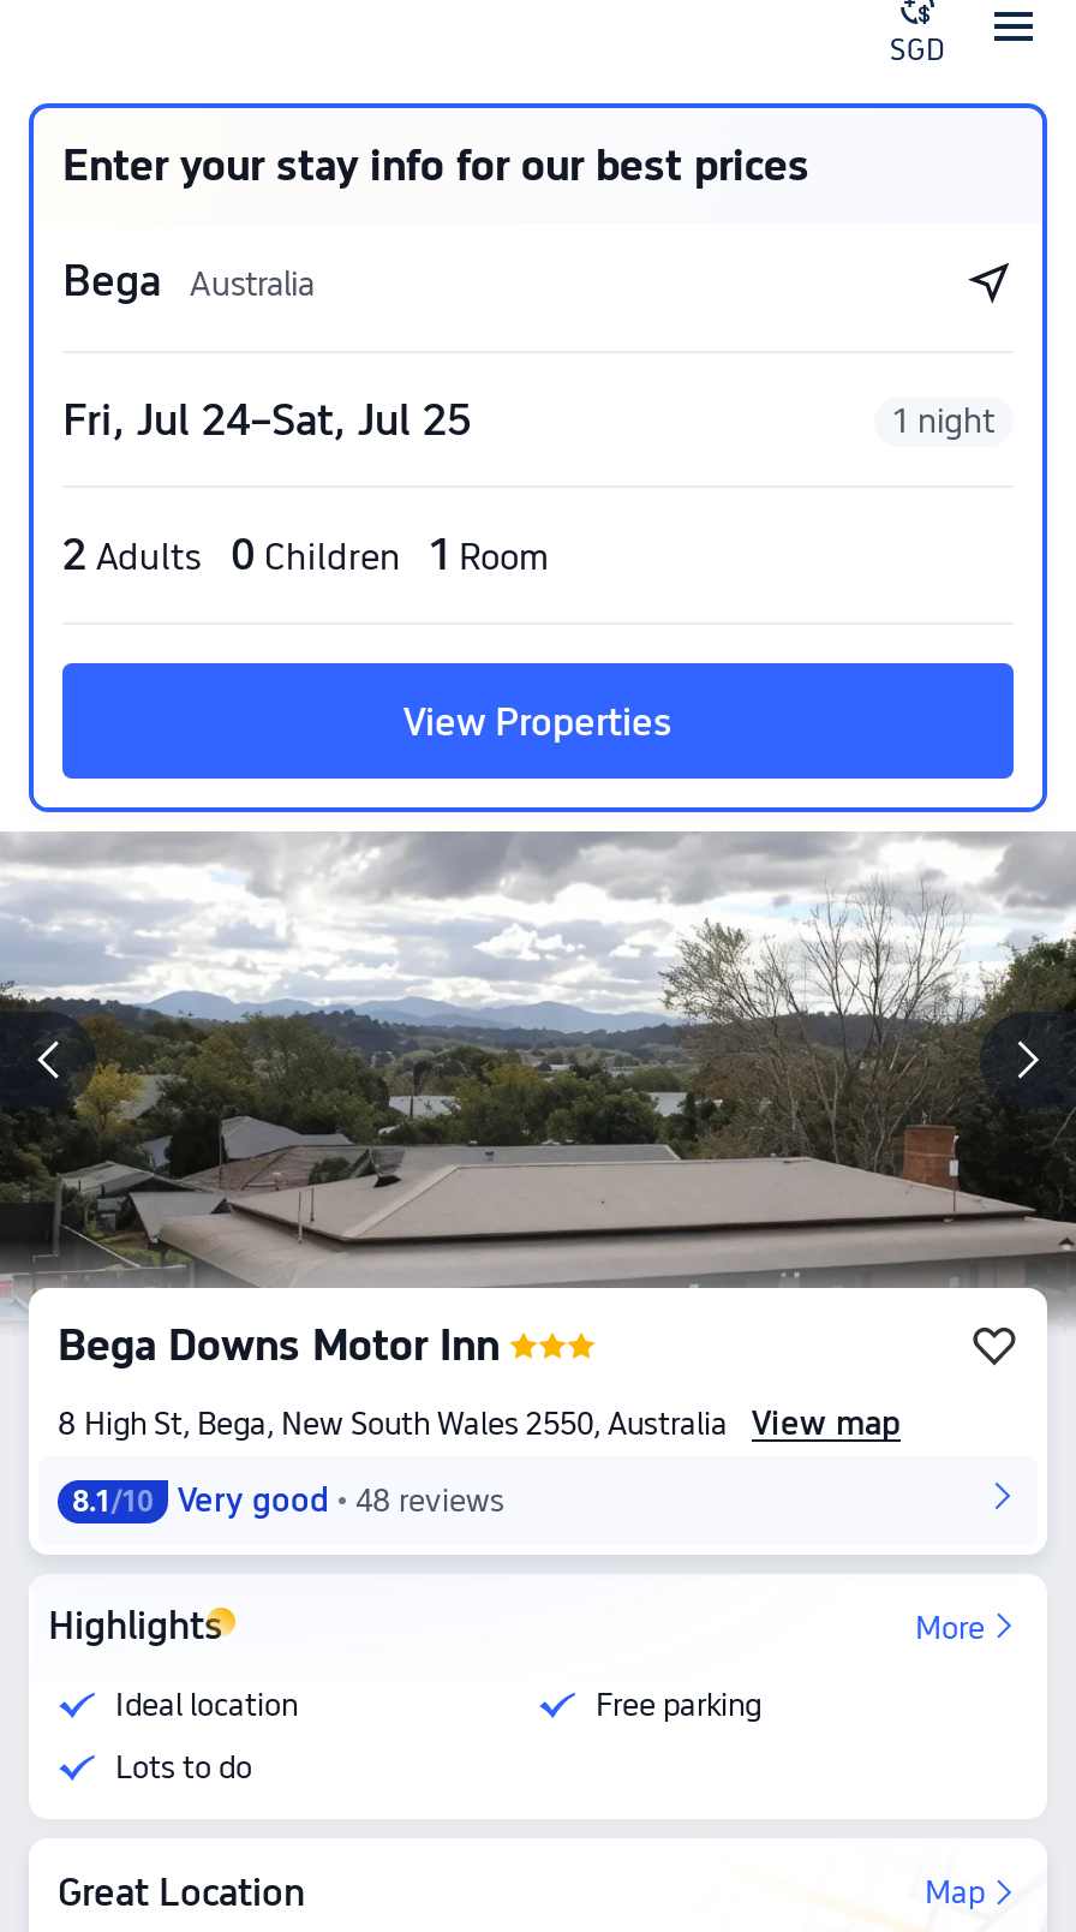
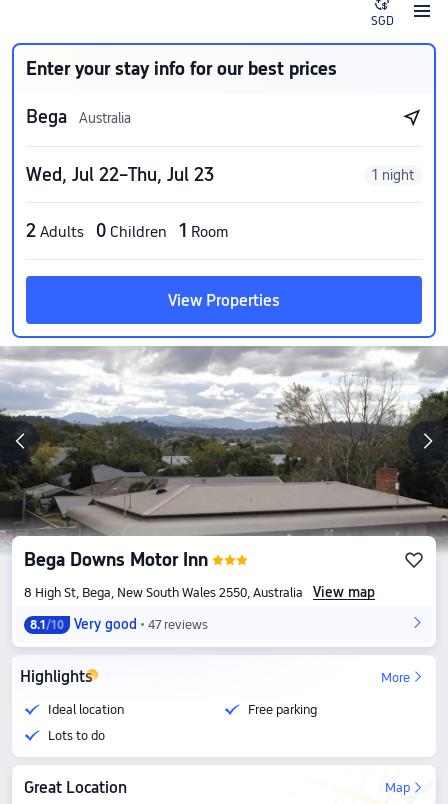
[62,394,471,445] Fri, Jul 24–Sat, Jul 25 -> [26,164,214,185] Wed, Jul 22–Thu, Jul 23
[72,1480,504,1519] 8.1 /10 Very good 48 reviews -> [30,616,208,632] 8.1 /10 Very good 47 reviews

